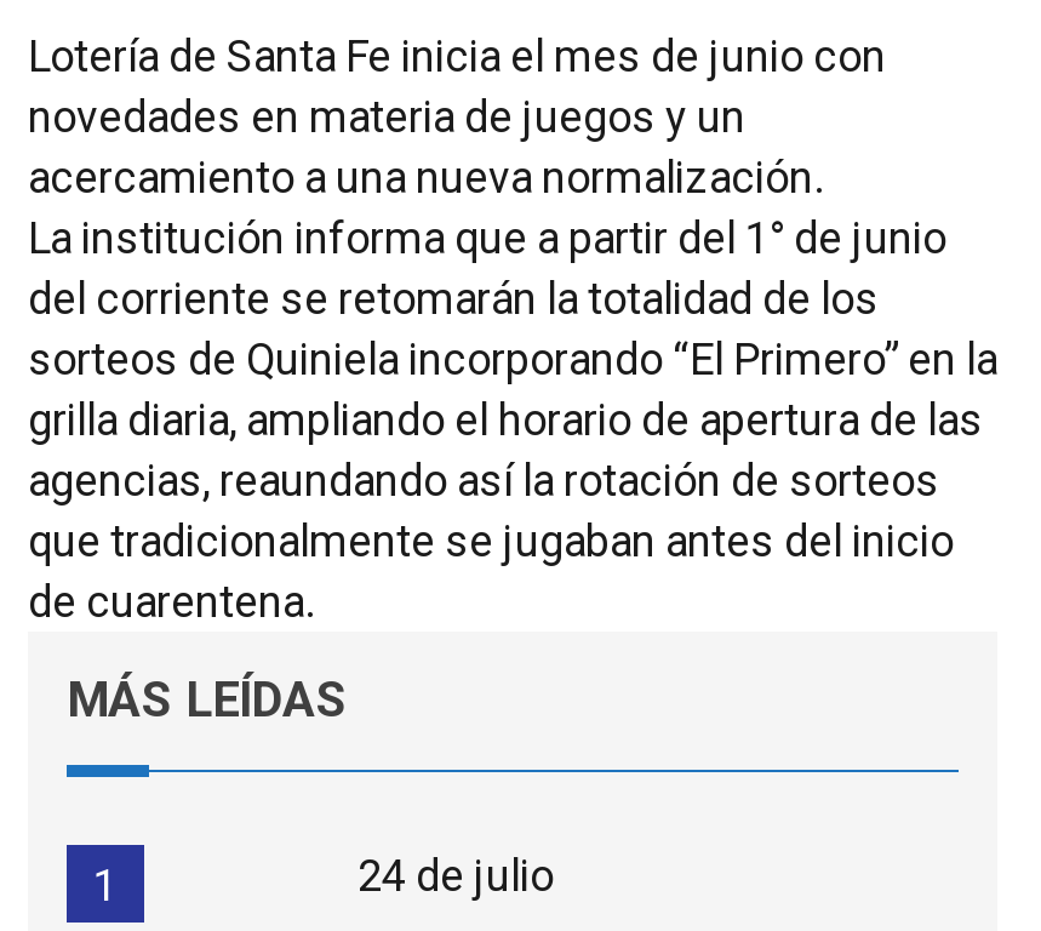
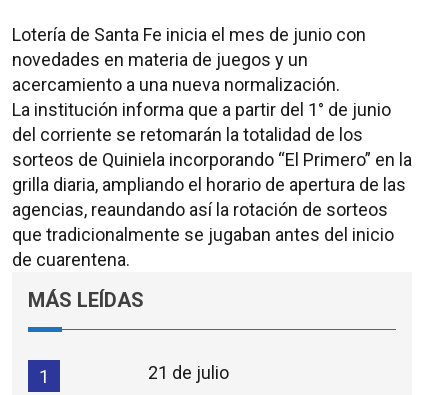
[358,850,554,901] 24 de julio -> [148,362,229,383] 21 de julio

